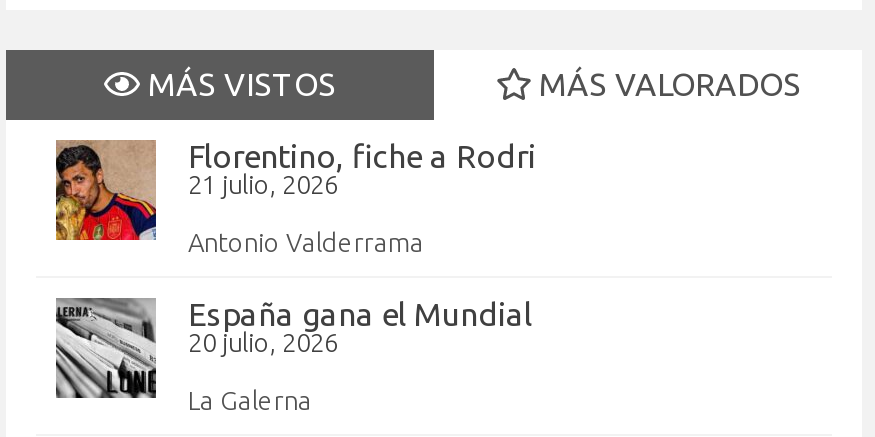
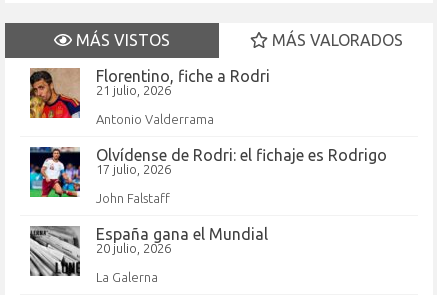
none -> [29,146,387,205] [image] | Olvídense de Rodri: el fichaje es Rodrigo | 17 julio, 2026 | John Falstaff

